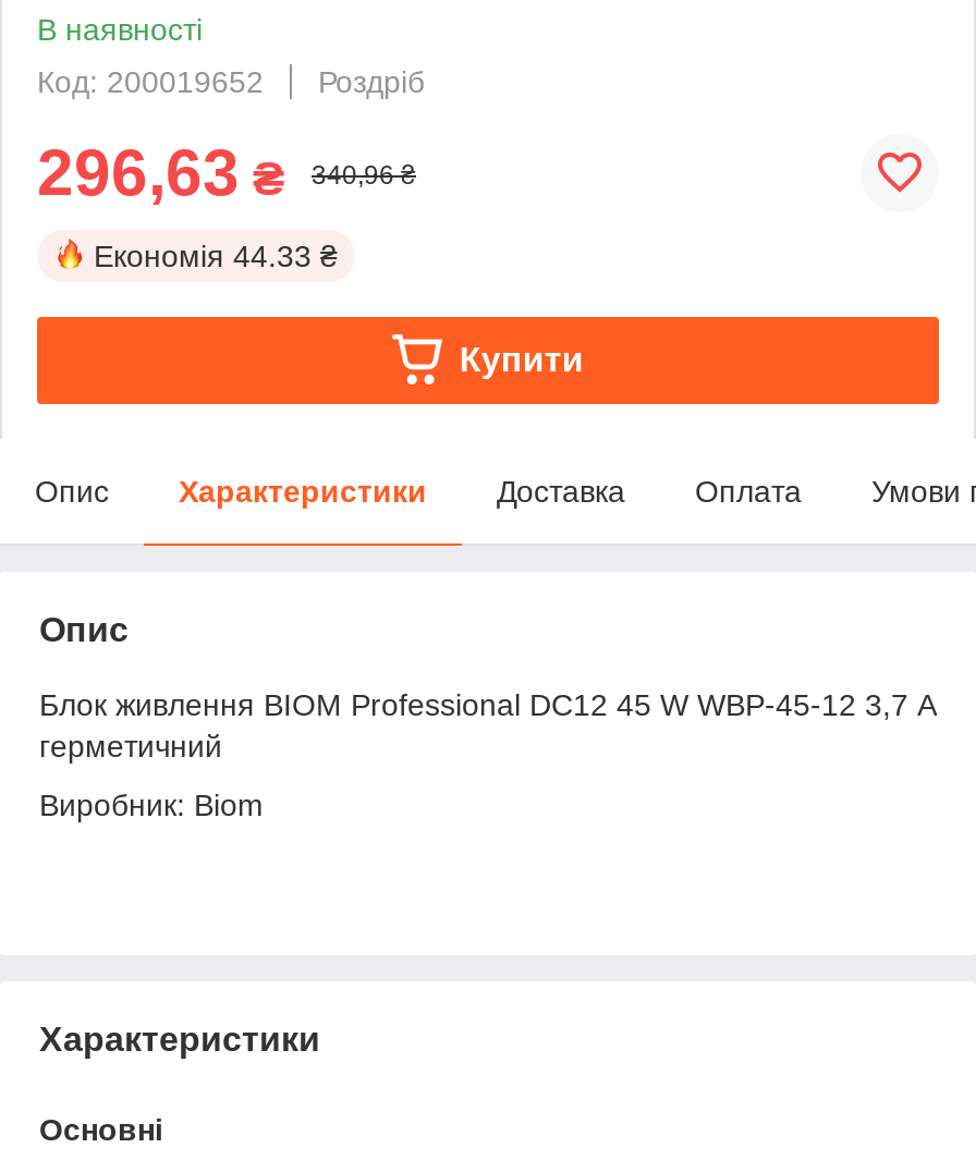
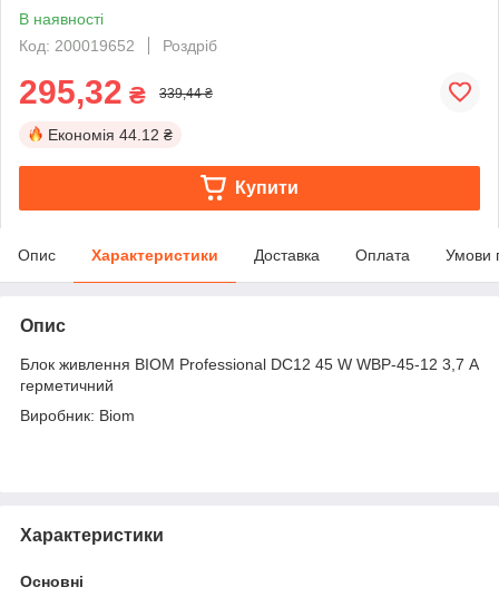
[37,136,285,208] 296,63 ₴ -> [19,73,146,110] 295,32 ₴
[312,160,416,190] 340,96 ₴ -> [159,86,213,101] 339,44 ₴
[94,238,338,273] Економія 44.33 ₴ -> [48,126,173,143] Економія 44.12 ₴

